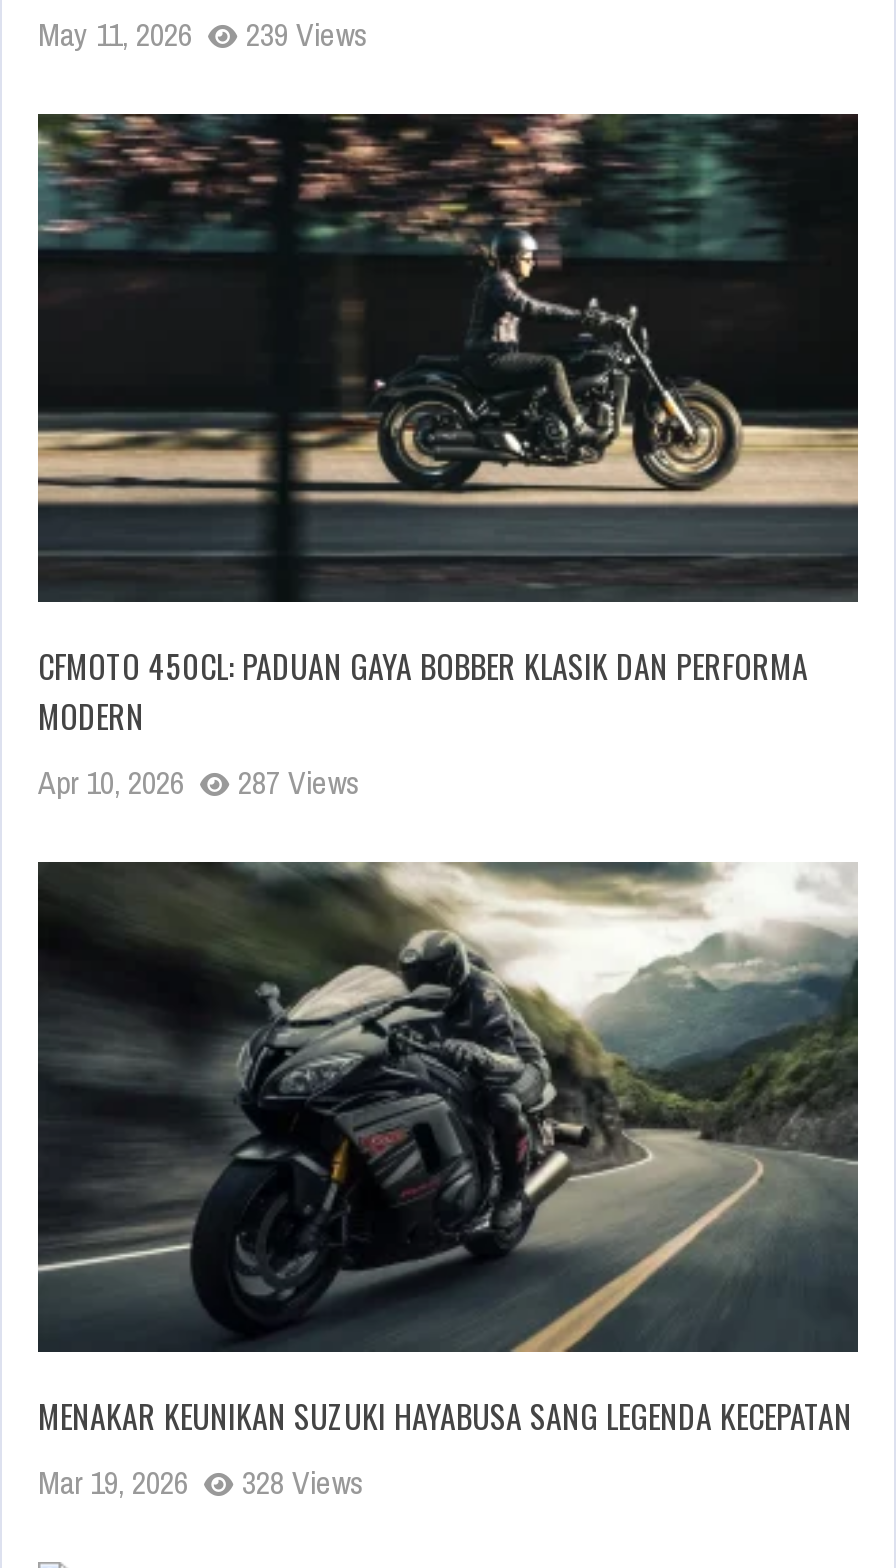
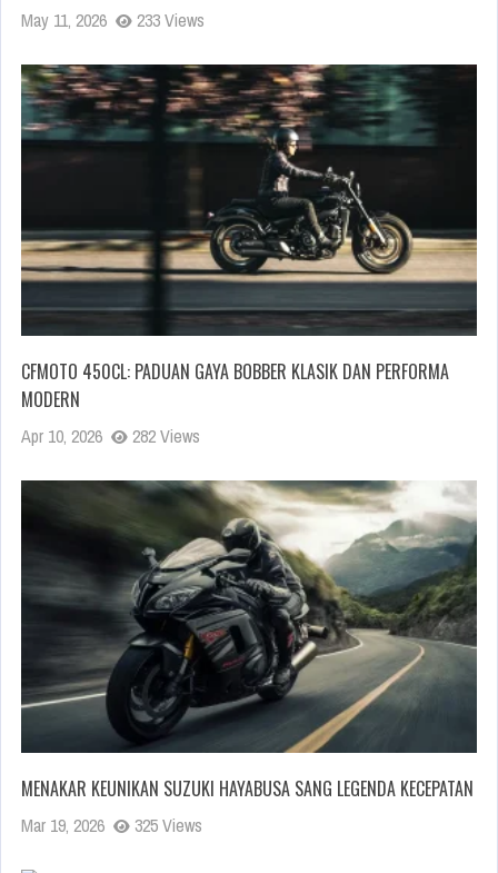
[38,12,368,56] May 11, 2026 239 Views -> [21,8,205,32] May 11, 2026 233 Views
[38,760,360,804] Apr 10, 2026 287 Views -> [21,424,200,448] Apr 10, 2026 282 Views
[38,1459,364,1503] Mar 19, 2026 328 Views -> [21,813,202,837] Mar 19, 2026 325 Views

